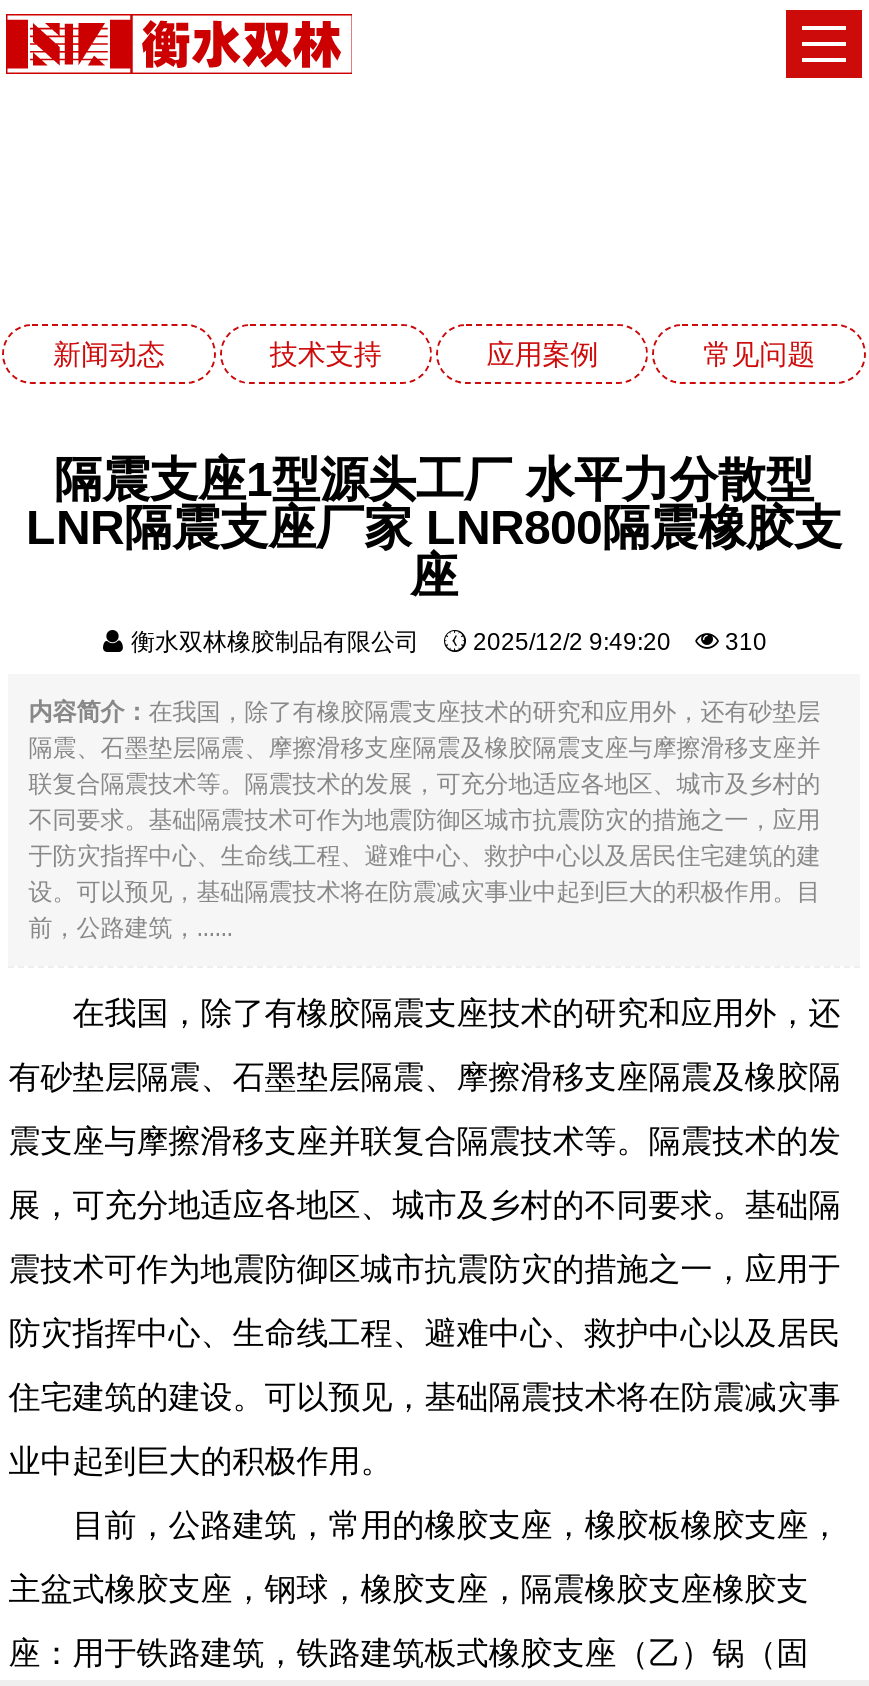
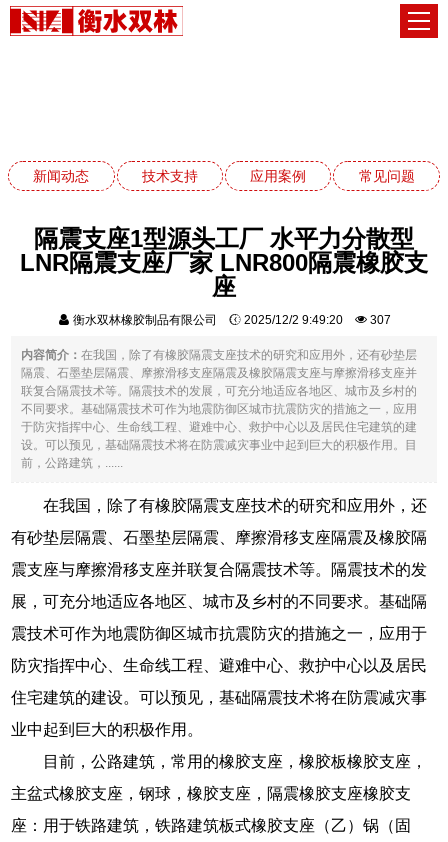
[125,628,767,656] 衡水双林橡胶制品有限公司 2025/12/2 9:49:20 310 -> [69,313,390,327] 衡水双林橡胶制品有限公司 2025/12/2 9:49:20 307

